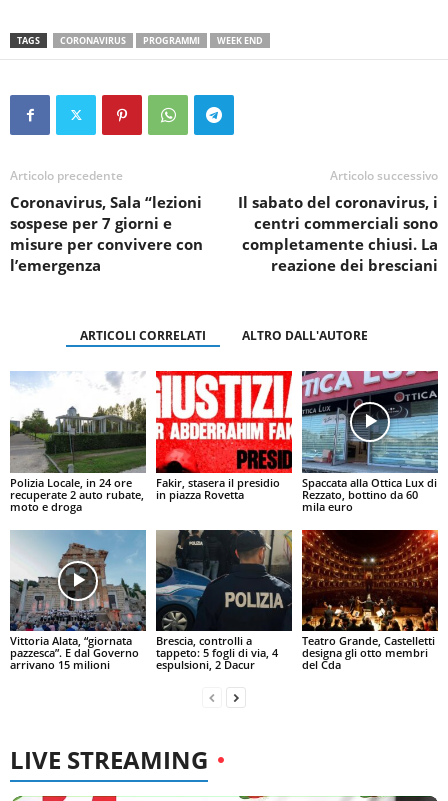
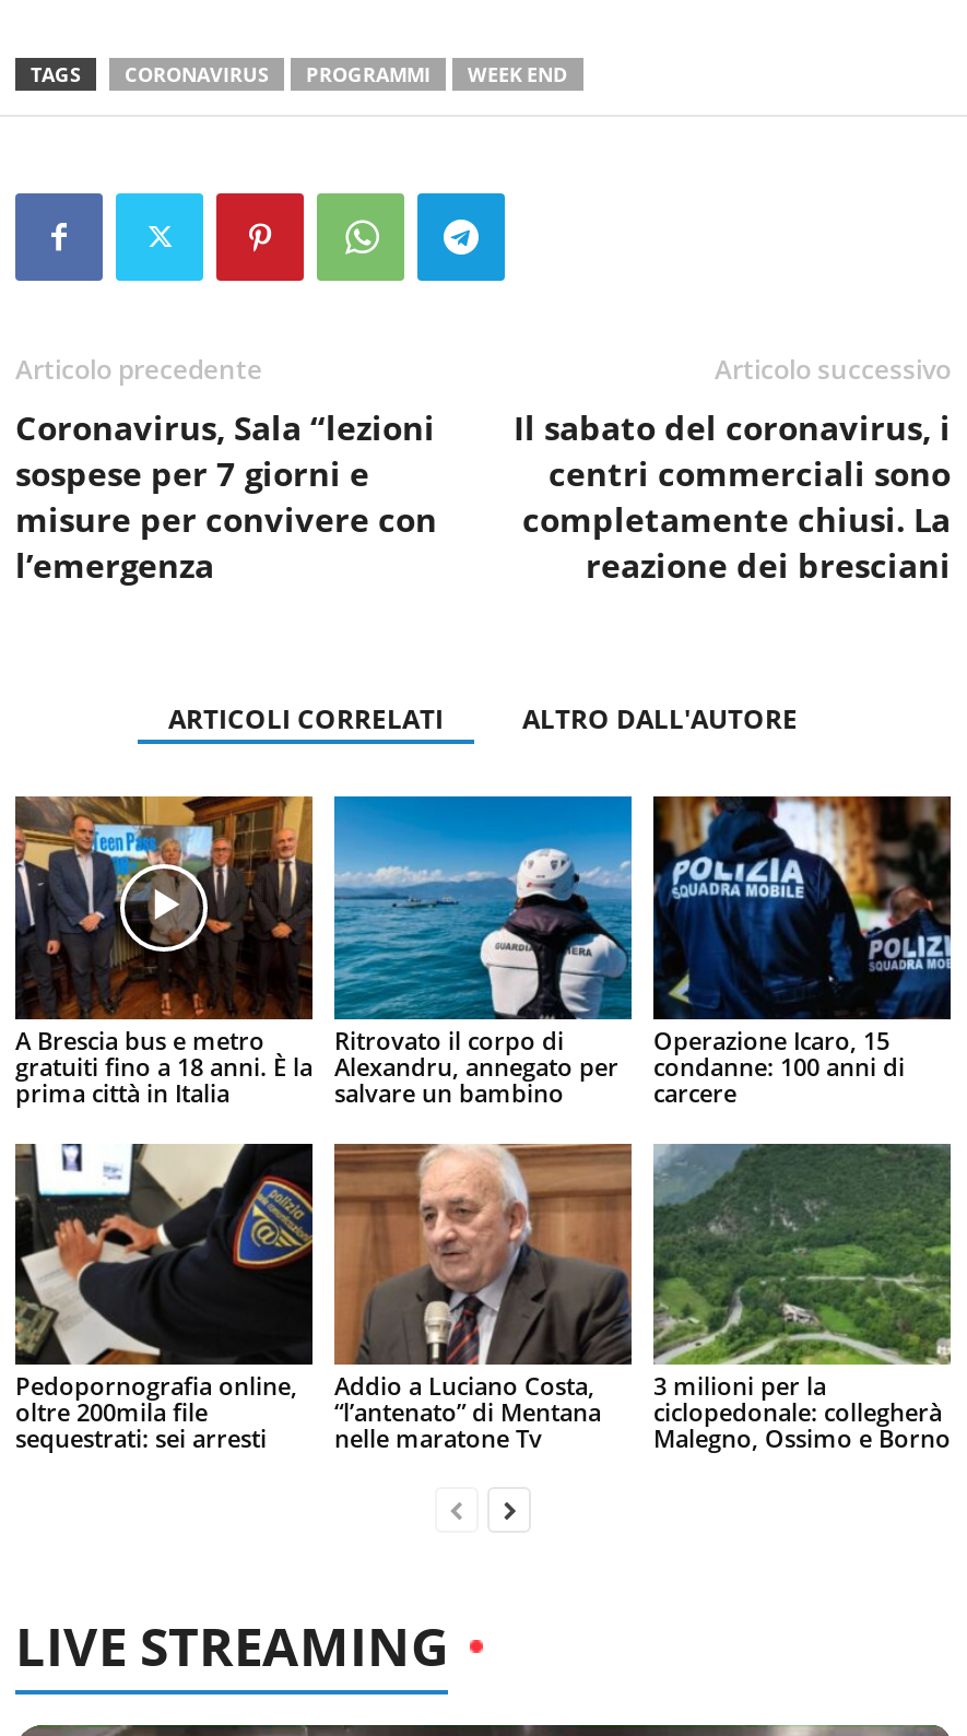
[10,371,147,514] [image] | Polizia Locale, in 24 ore | recuperate 2 auto rubate, | moto e droga -> [13,794,315,1108] [image] | A Brescia bus e metro | gratuiti fino a 18 anni. È la | prima città in Italia
[155,370,293,502] [image] | Fakir, stasera il presidio | in piazza Rovetta -> [332,794,634,1108] [image] | Ritrovato il corpo di | Alexandru, annegato per | salvare un bambino
[301,370,439,514] [image] | Spaccata alla Ottica Lux di | Rezzato, bottino da 60 | mila euro -> [651,794,953,1108] [image] | Operazione Icaro, 15 | condanne: 100 anni di | carcere
[9,529,147,672] [image] | Vittoria Alata, “giornata | pazzesca”. E dal Governo | arrivano 15 milioni -> [13,1142,315,1455] [image] | Pedopornografia online, | oltre 200mila file | sequestrati: sei arresti
[155,529,293,672] [image] | Brescia, controlli a | tappeto: 5 fogli di via, 4 | espulsioni, 2 Dacur -> [332,1142,634,1455] [image] | Addio a Luciano Costa, | “l’antenato” di Mentana | nelle maratone Tv
[301,529,439,672] [image] | Teatro Grande, Castelletti | designa gli otto membri | del Cda -> [651,1142,953,1455] [image] | 3 milioni per la | ciclopedonale: collegherà | Malegno, Ossimo e Borno

